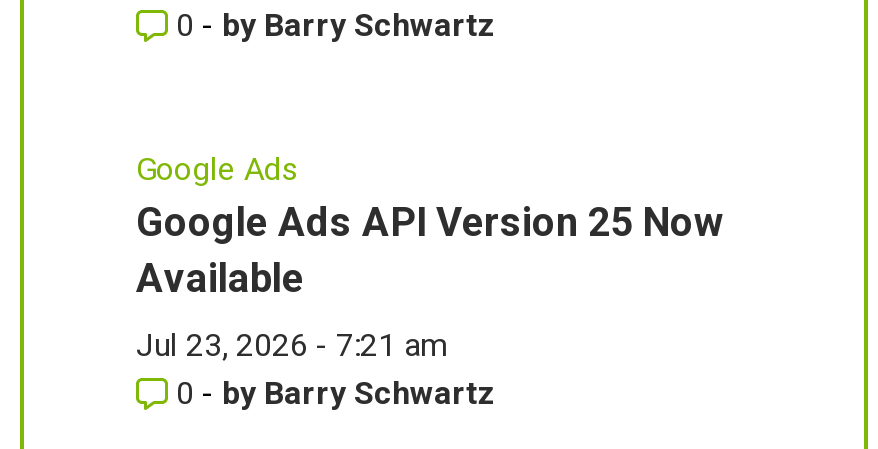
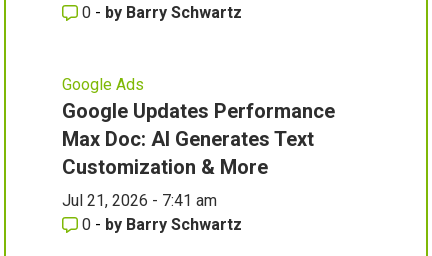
[136,198,724,302] Google Ads API Version 25 Now | Available -> [62,99,335,179] Google Updates Performance | Max Doc: AI Generates Text | Customization & More
[136,326,446,364] Jul 23, 2026 - 7:21 am -> [62,191,217,210] Jul 21, 2026 - 7:41 am

